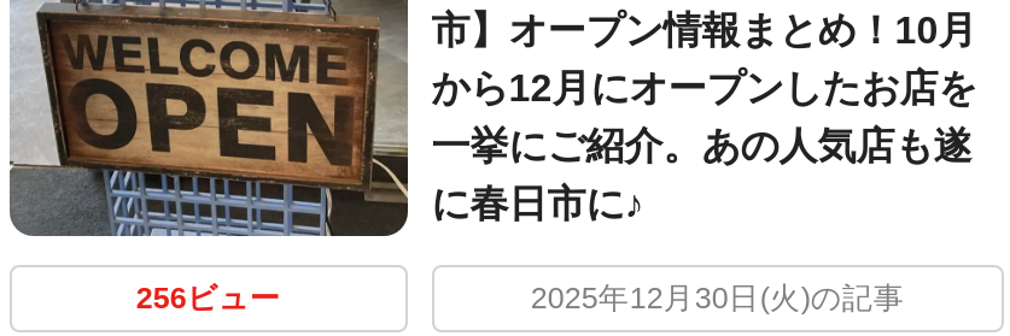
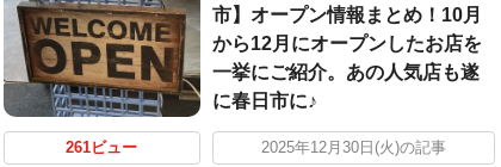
[136,282,281,316] 256ビュー -> [66,140,138,156] 261ビュー

